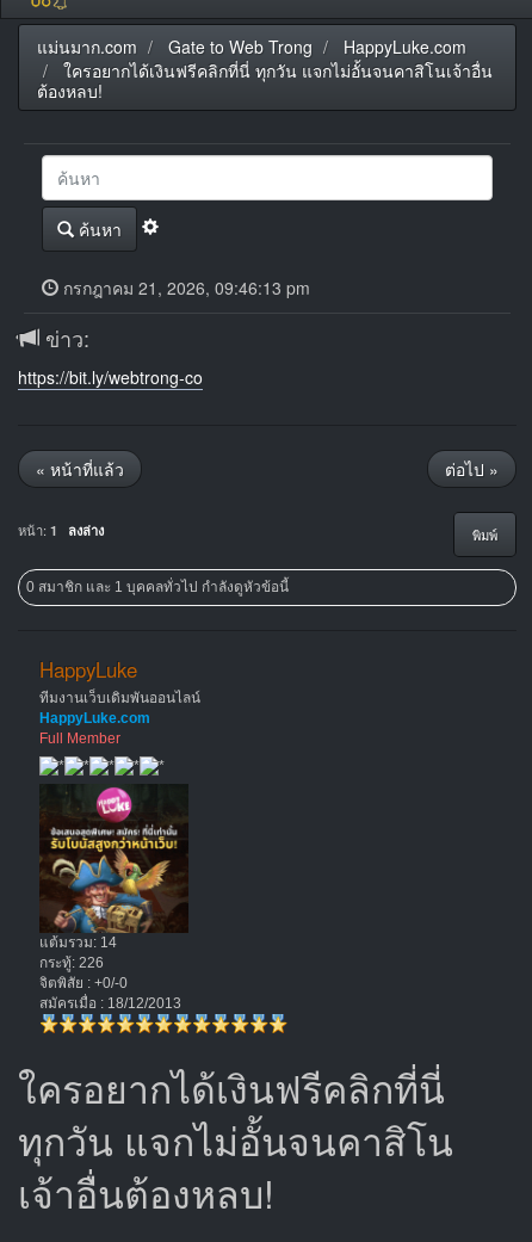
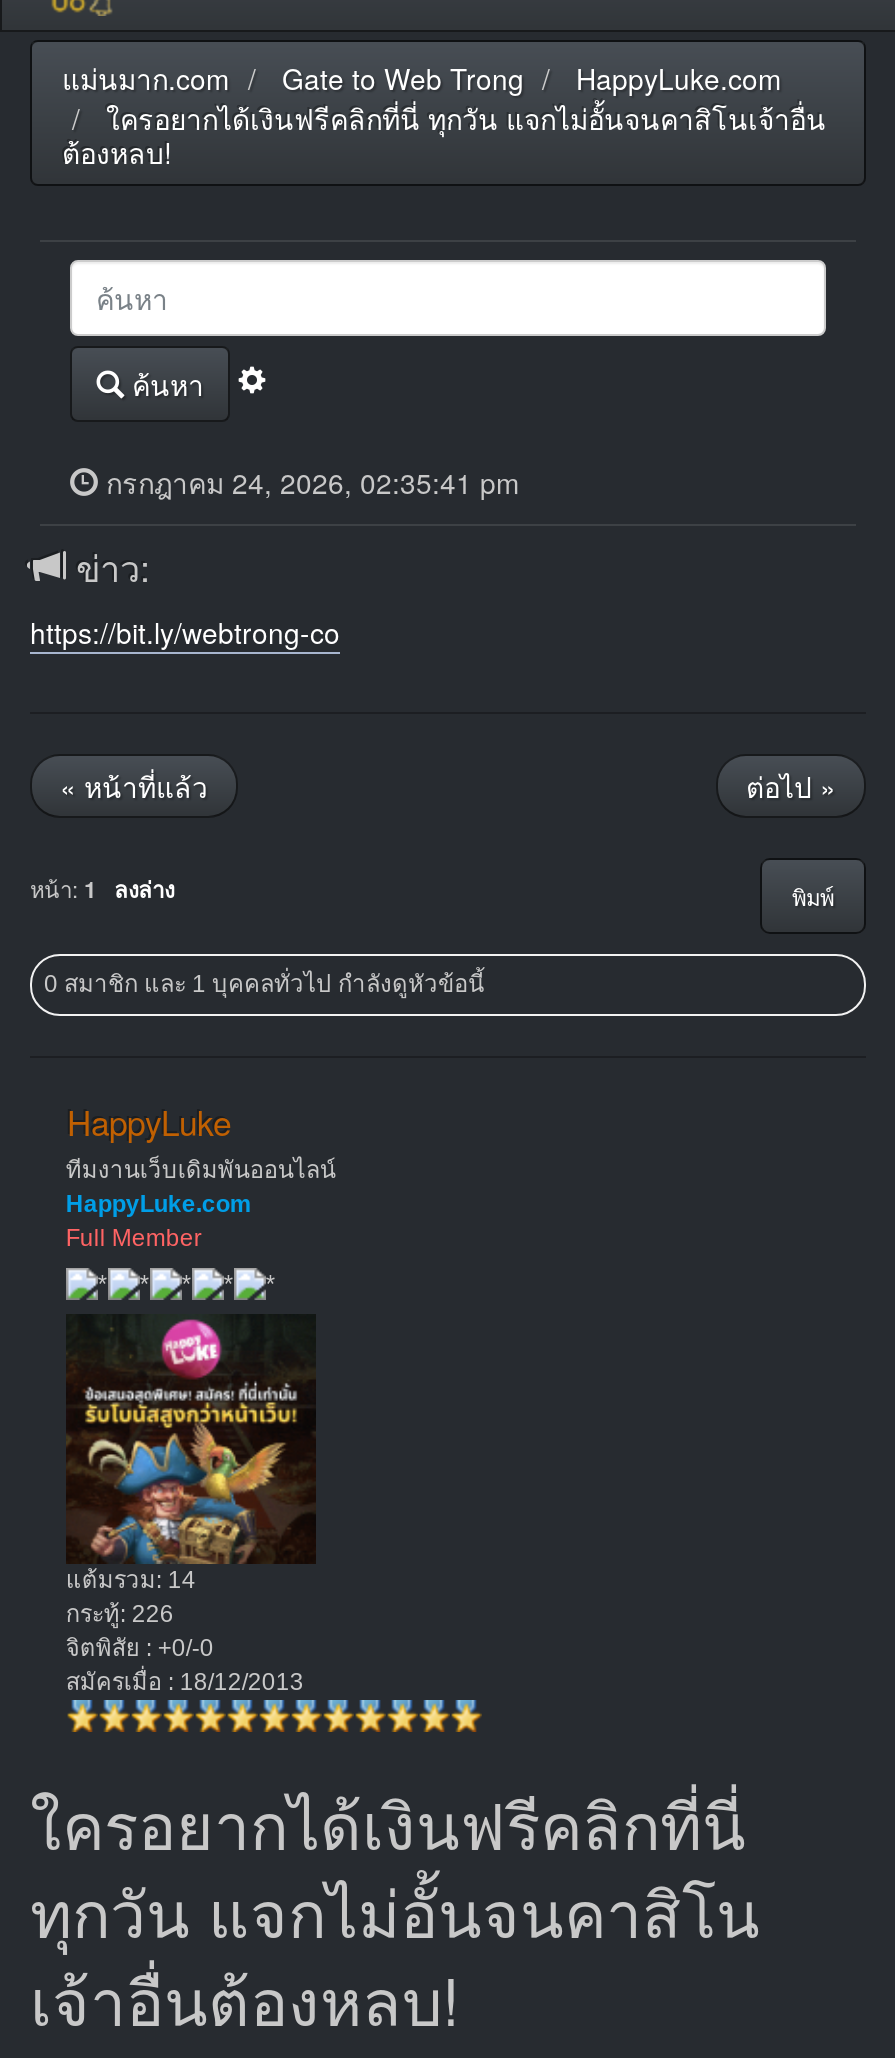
[58,276,310,299] กรกฎาคม 21, 2026, 09:46:13 pm -> [98,462,520,502] กรกฎาคม 24, 2026, 02:35:41 pm

